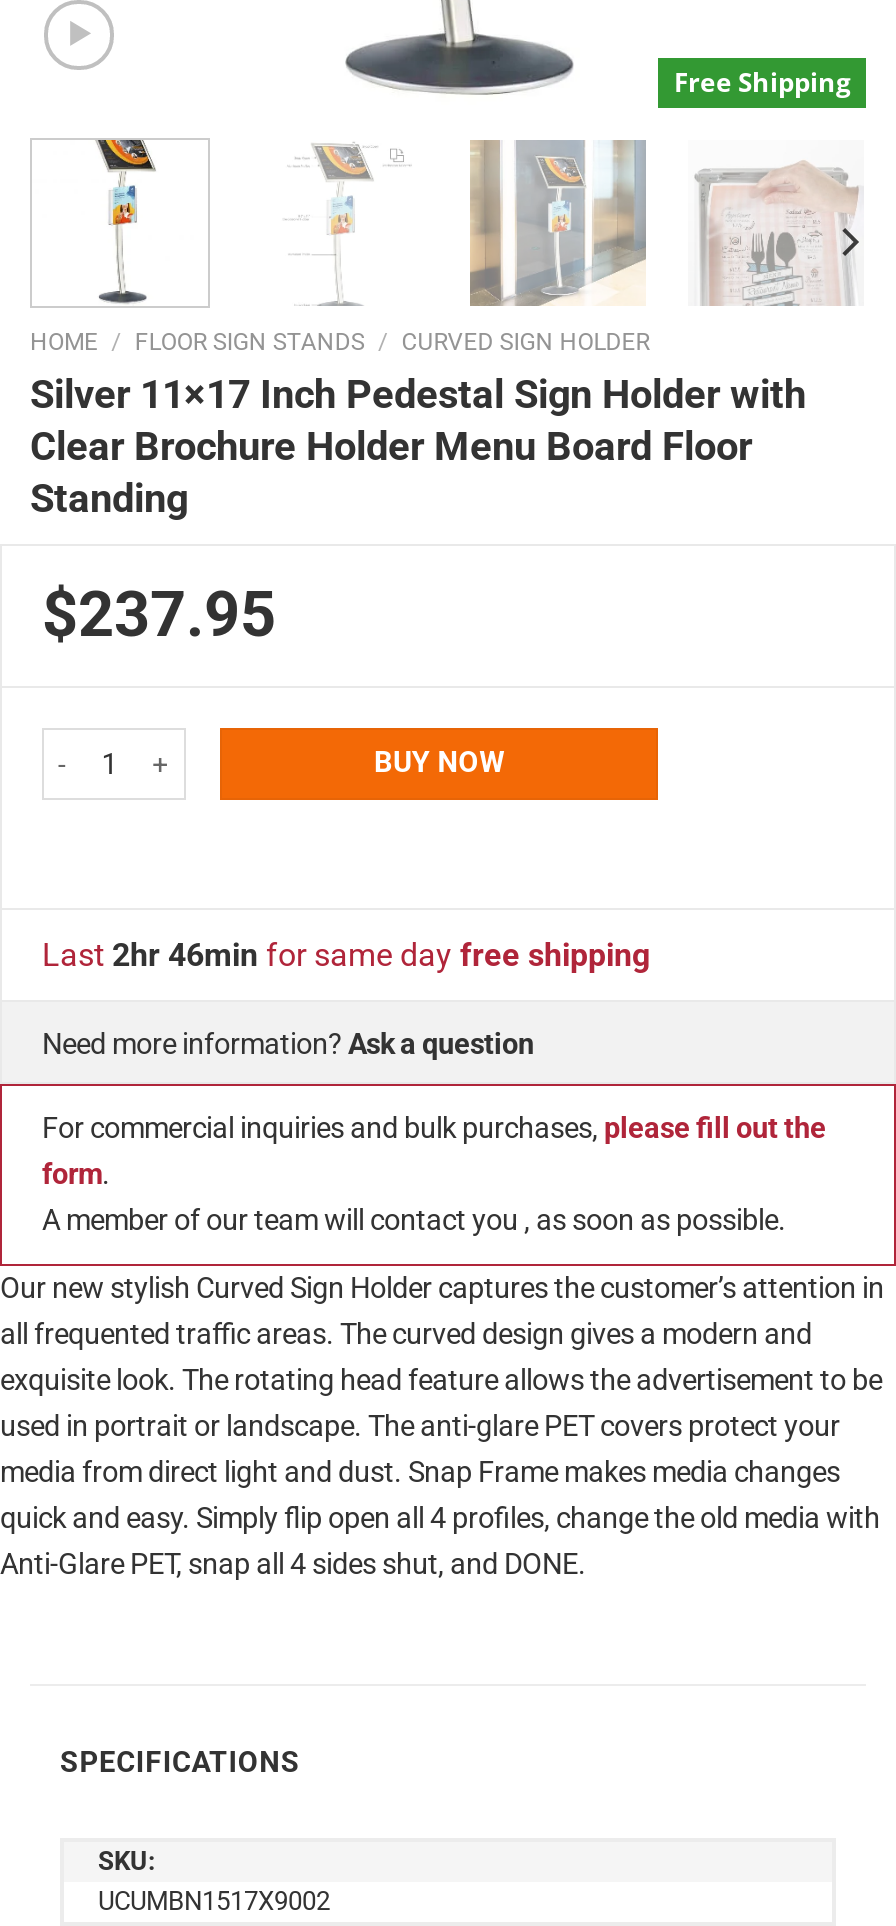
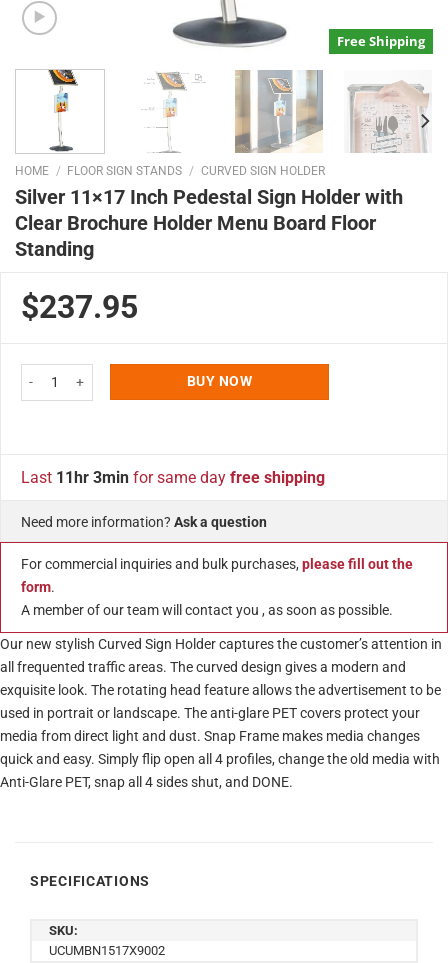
[42,935,650,973] Last 2hr 46min for same day free shipping -> [21,468,325,487] Last 11hr 3min for same day free shipping

